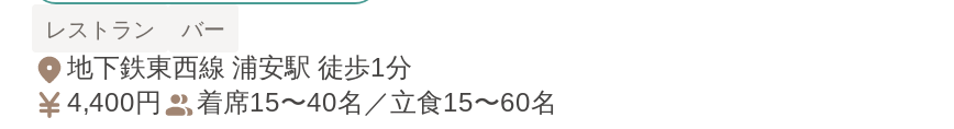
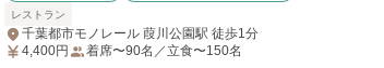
[67,16,412,83] バー | 地下鉄東西線 浦安駅 徒歩1分 -> [22,26,259,41] 千葉都市モノレール 葭川公園駅 徒歩1分
[197,87,557,118] 着席15〜40名／立食15〜60名 -> [86,43,242,58] 着席〜90名／立食〜150名

